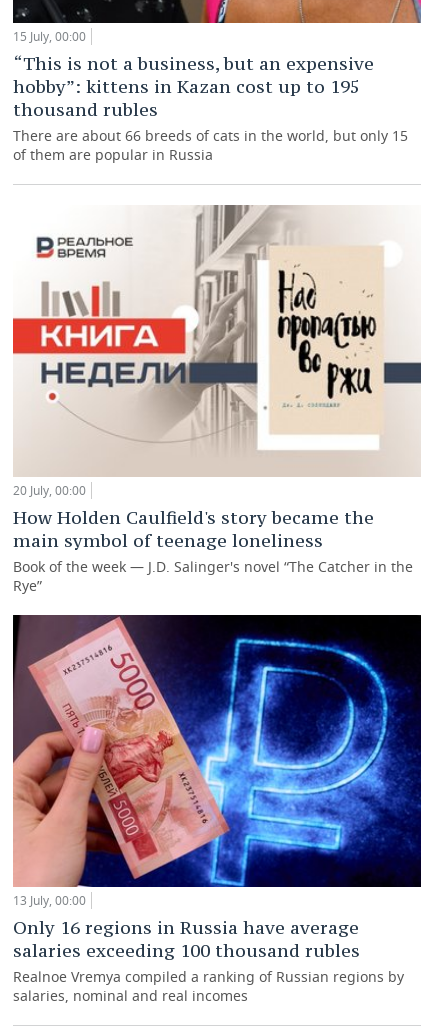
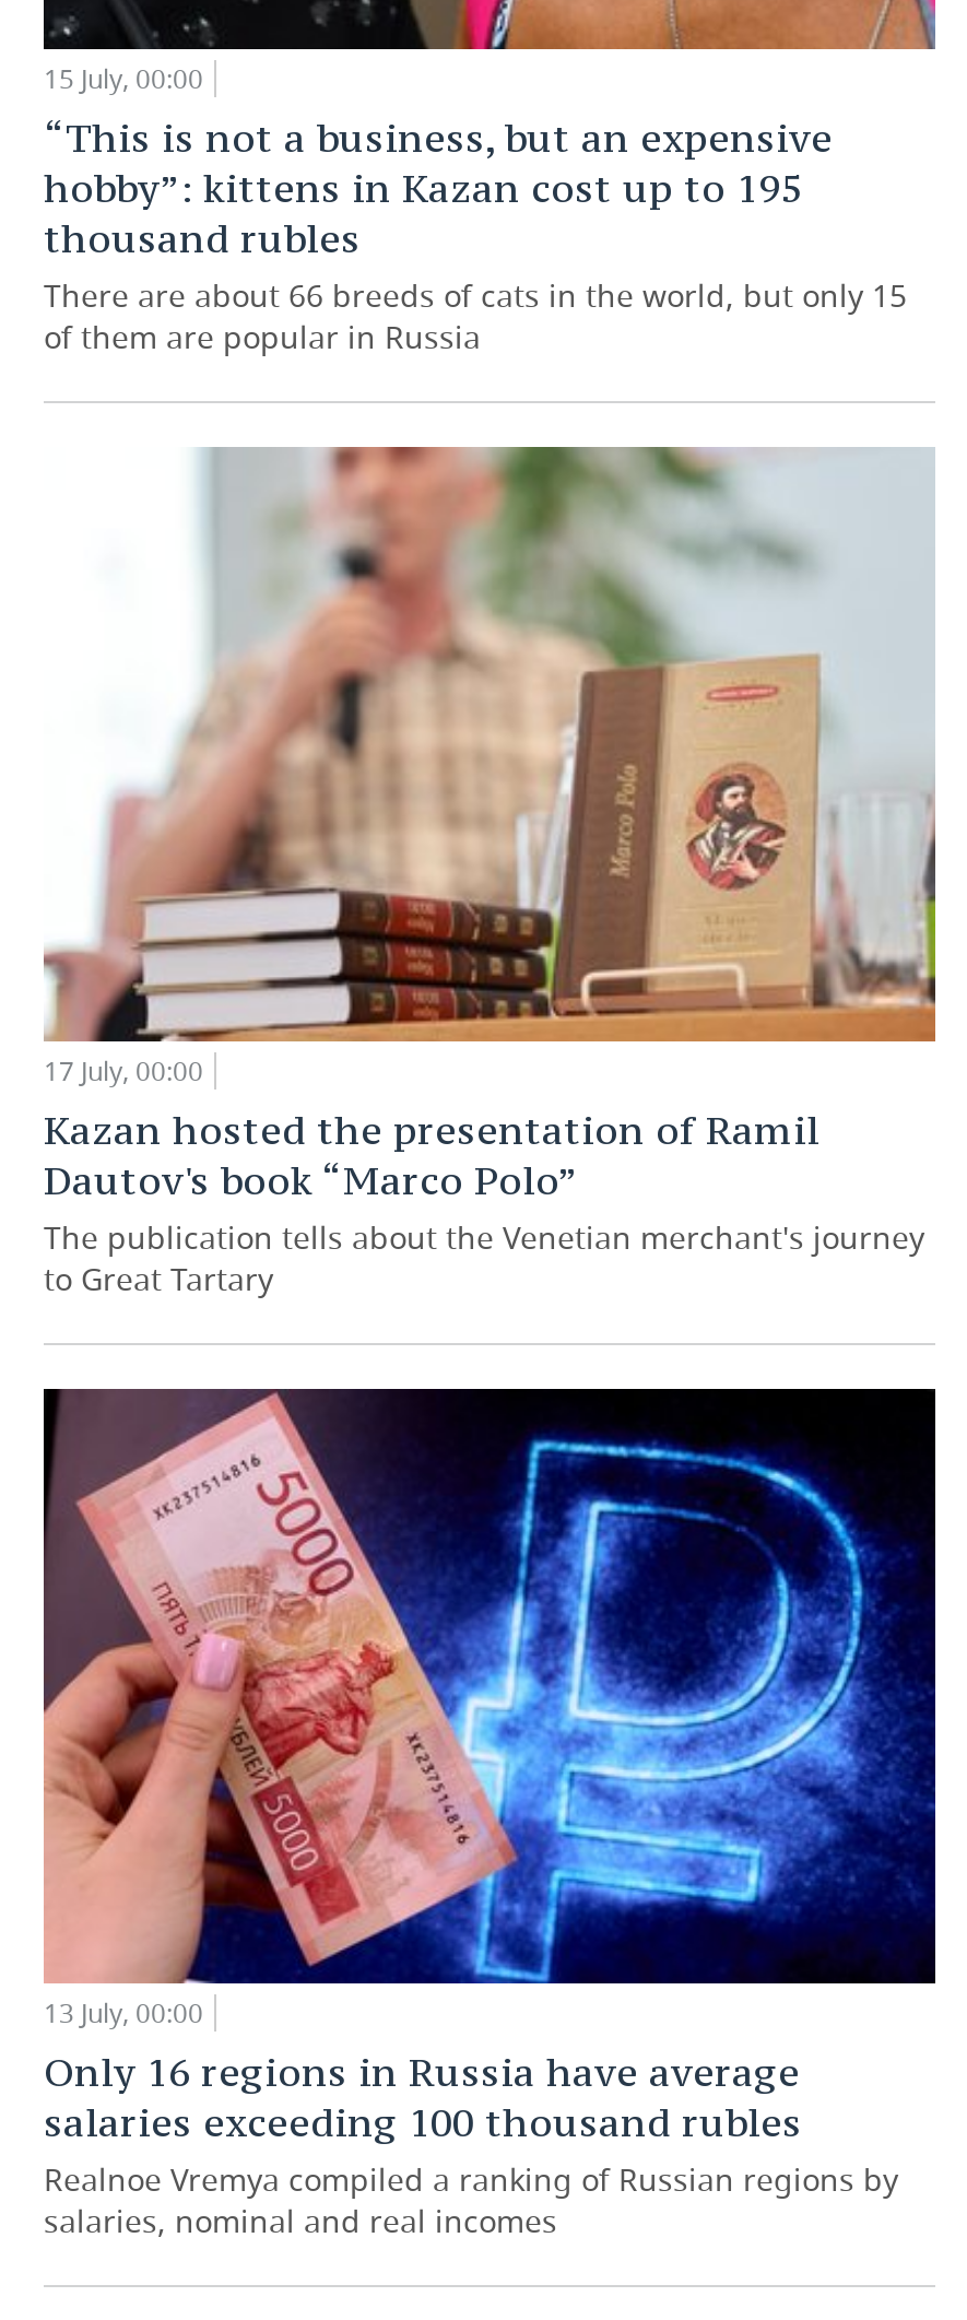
[12,205,421,595] [image] | 20 July, 00:00 | How Holden Caulfield's story became the | main symbol of teenage loneliness | Book of the week — J.D. Salinger's novel “The Catcher in the | Rye” -> [44,446,937,1300] [image] | 17 July, 00:00 | Kazan hosted the presentation of Ramil | Dautov's book “Marco Polo” | The publication tells about the Venetian merchant's journey | to Great Tartary

